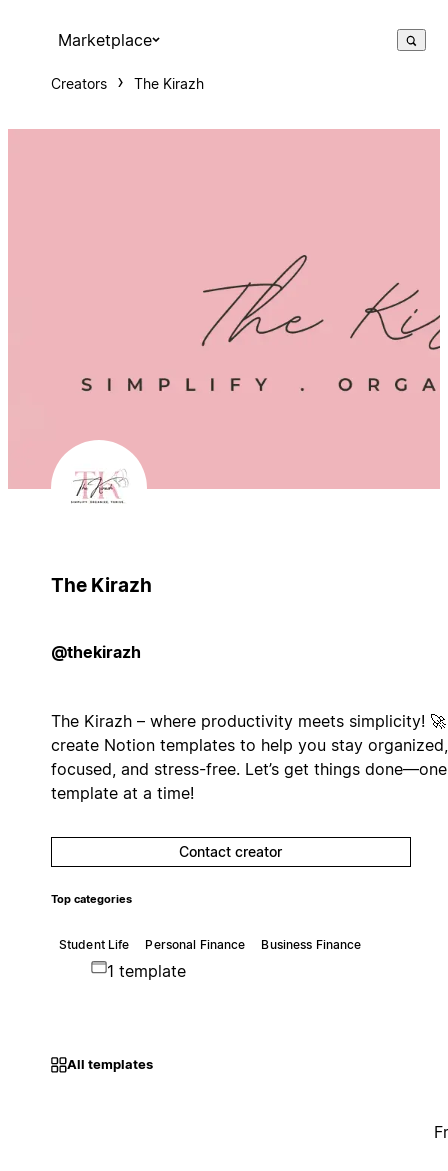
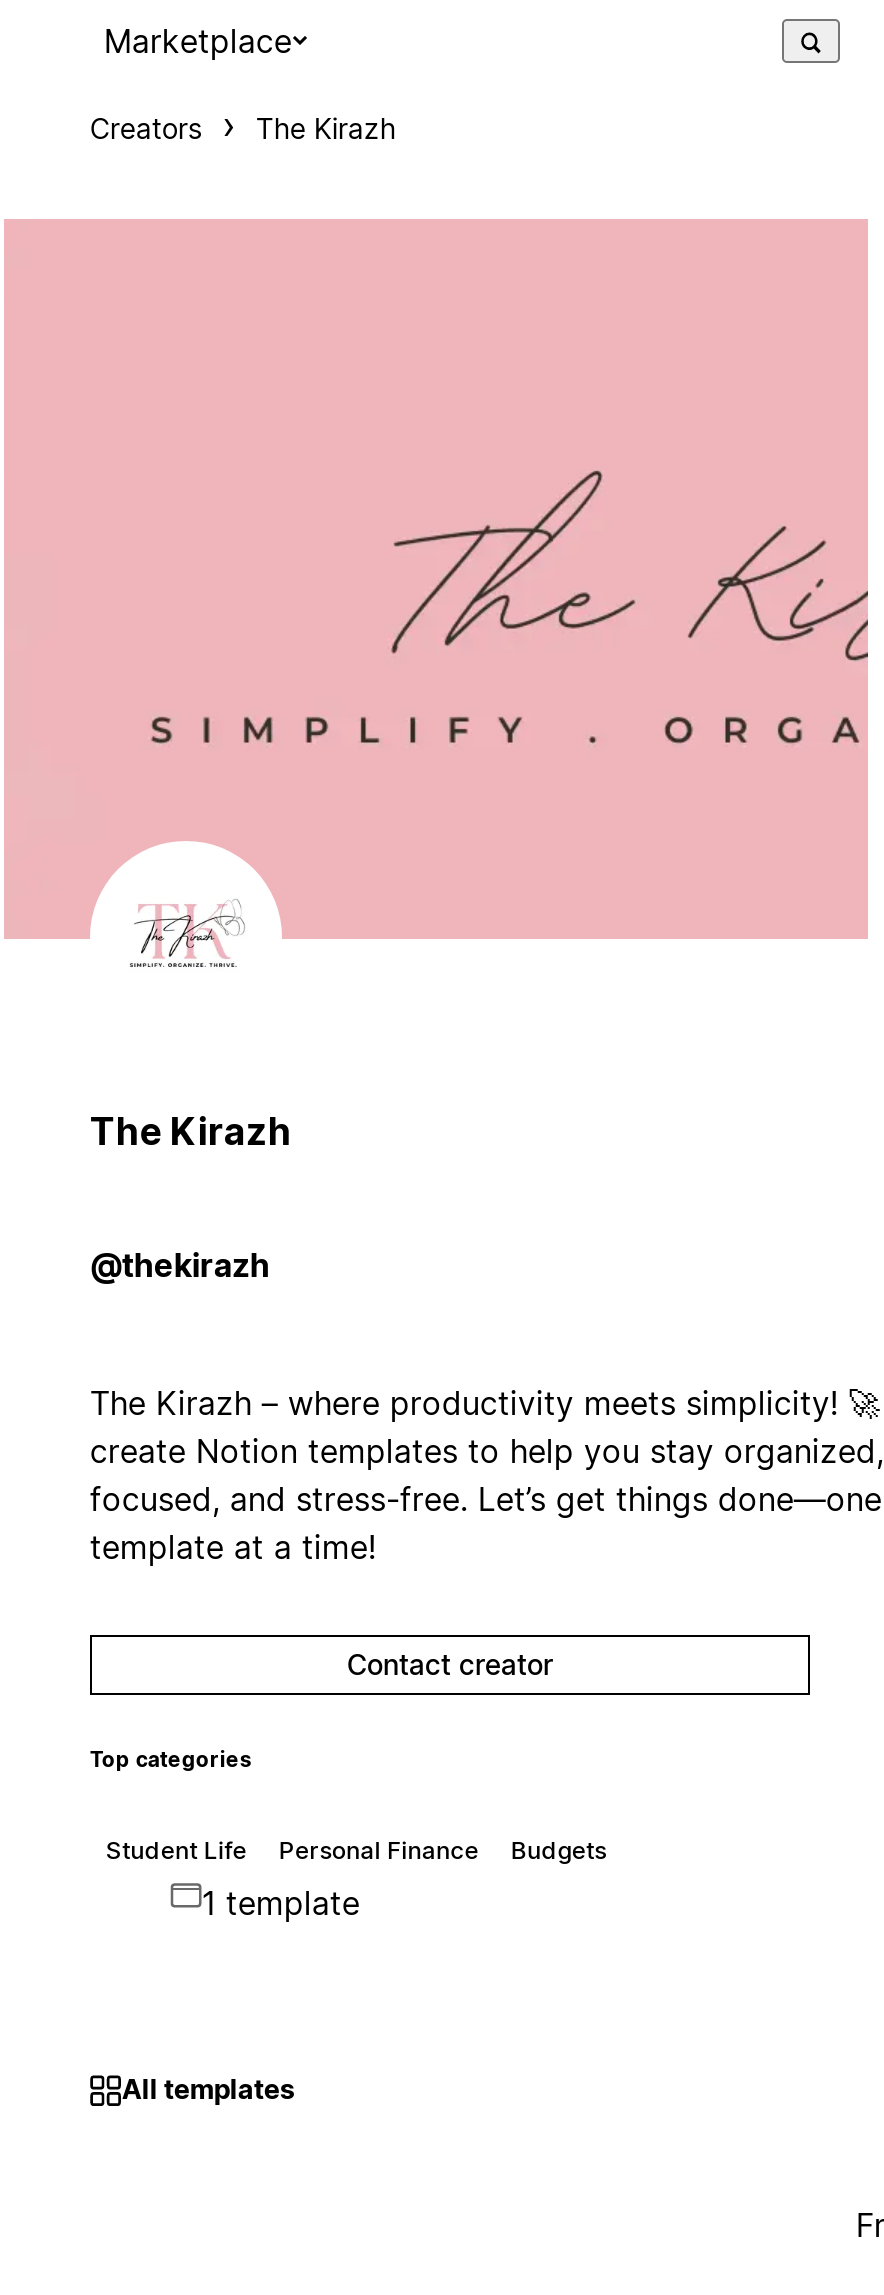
[261,937,361,952] Business Finance -> [511,1835,606,1865] Budgets

